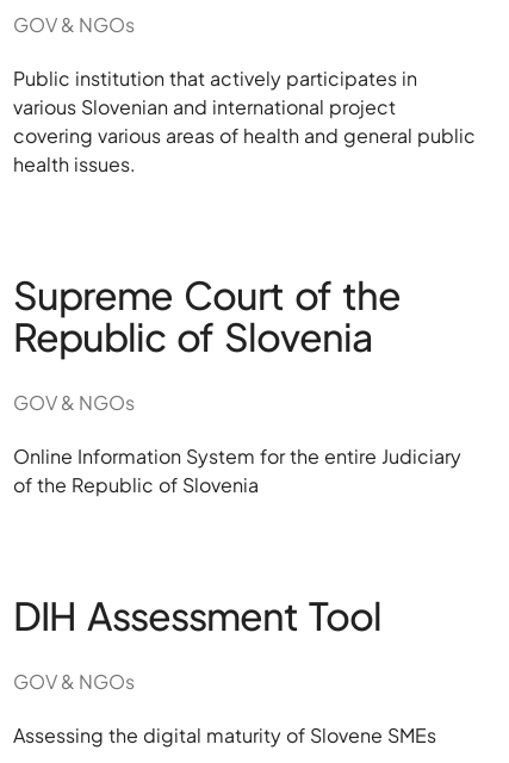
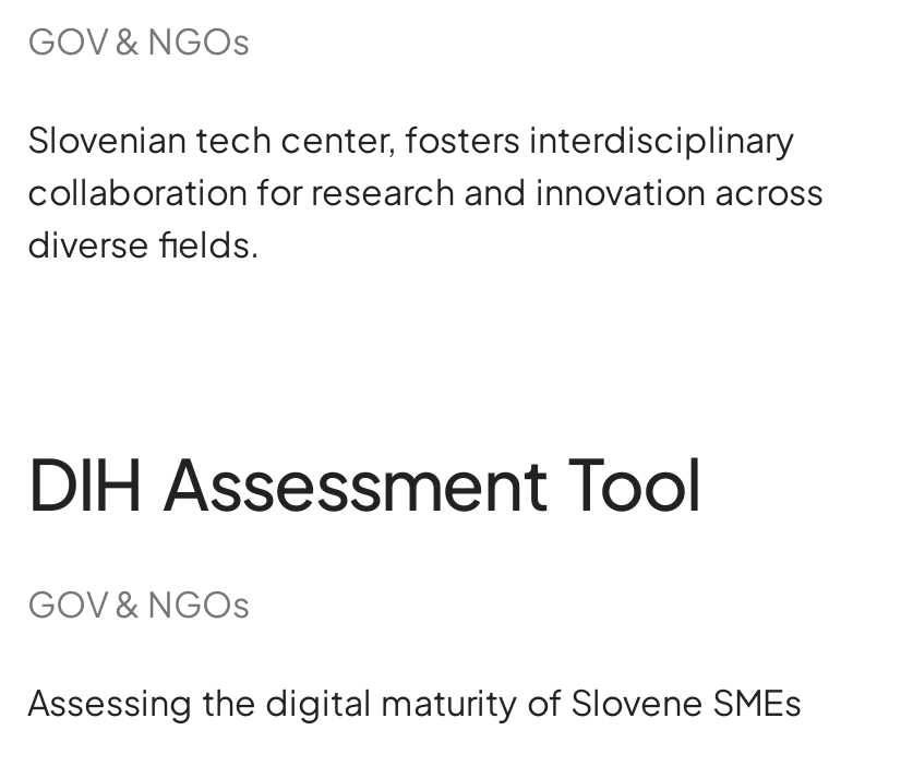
[13,66,476,497] Public institution that actively participates in | various Slovenian and international project | covering various areas of health and general public | health issues. | Supreme Court of the | Republic of Slovenia | GOV & NGOs | Online Information System for the entire Judiciary | of the Republic of Slovenia -> [27,116,824,266] Slovenian tech center, fosters interdisciplinary | collaboration for research and innovation across | diverse fields.

